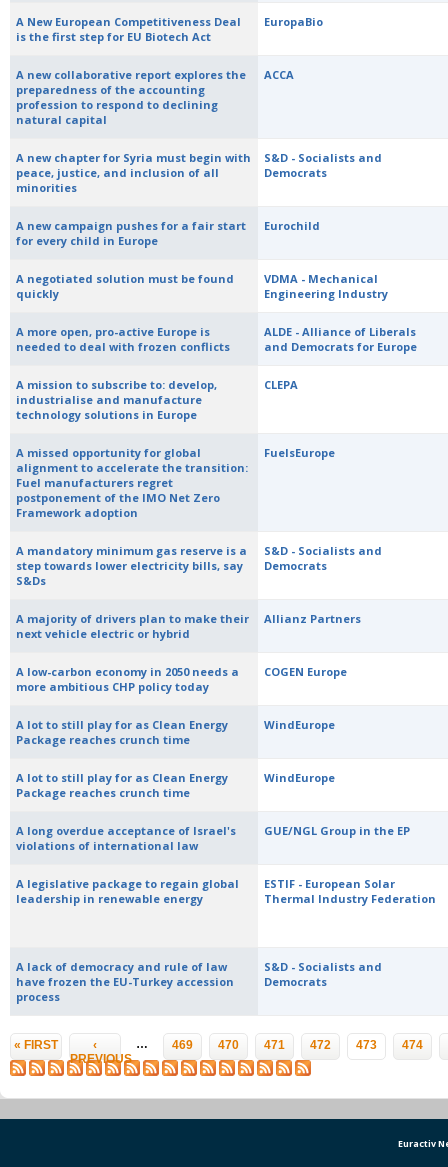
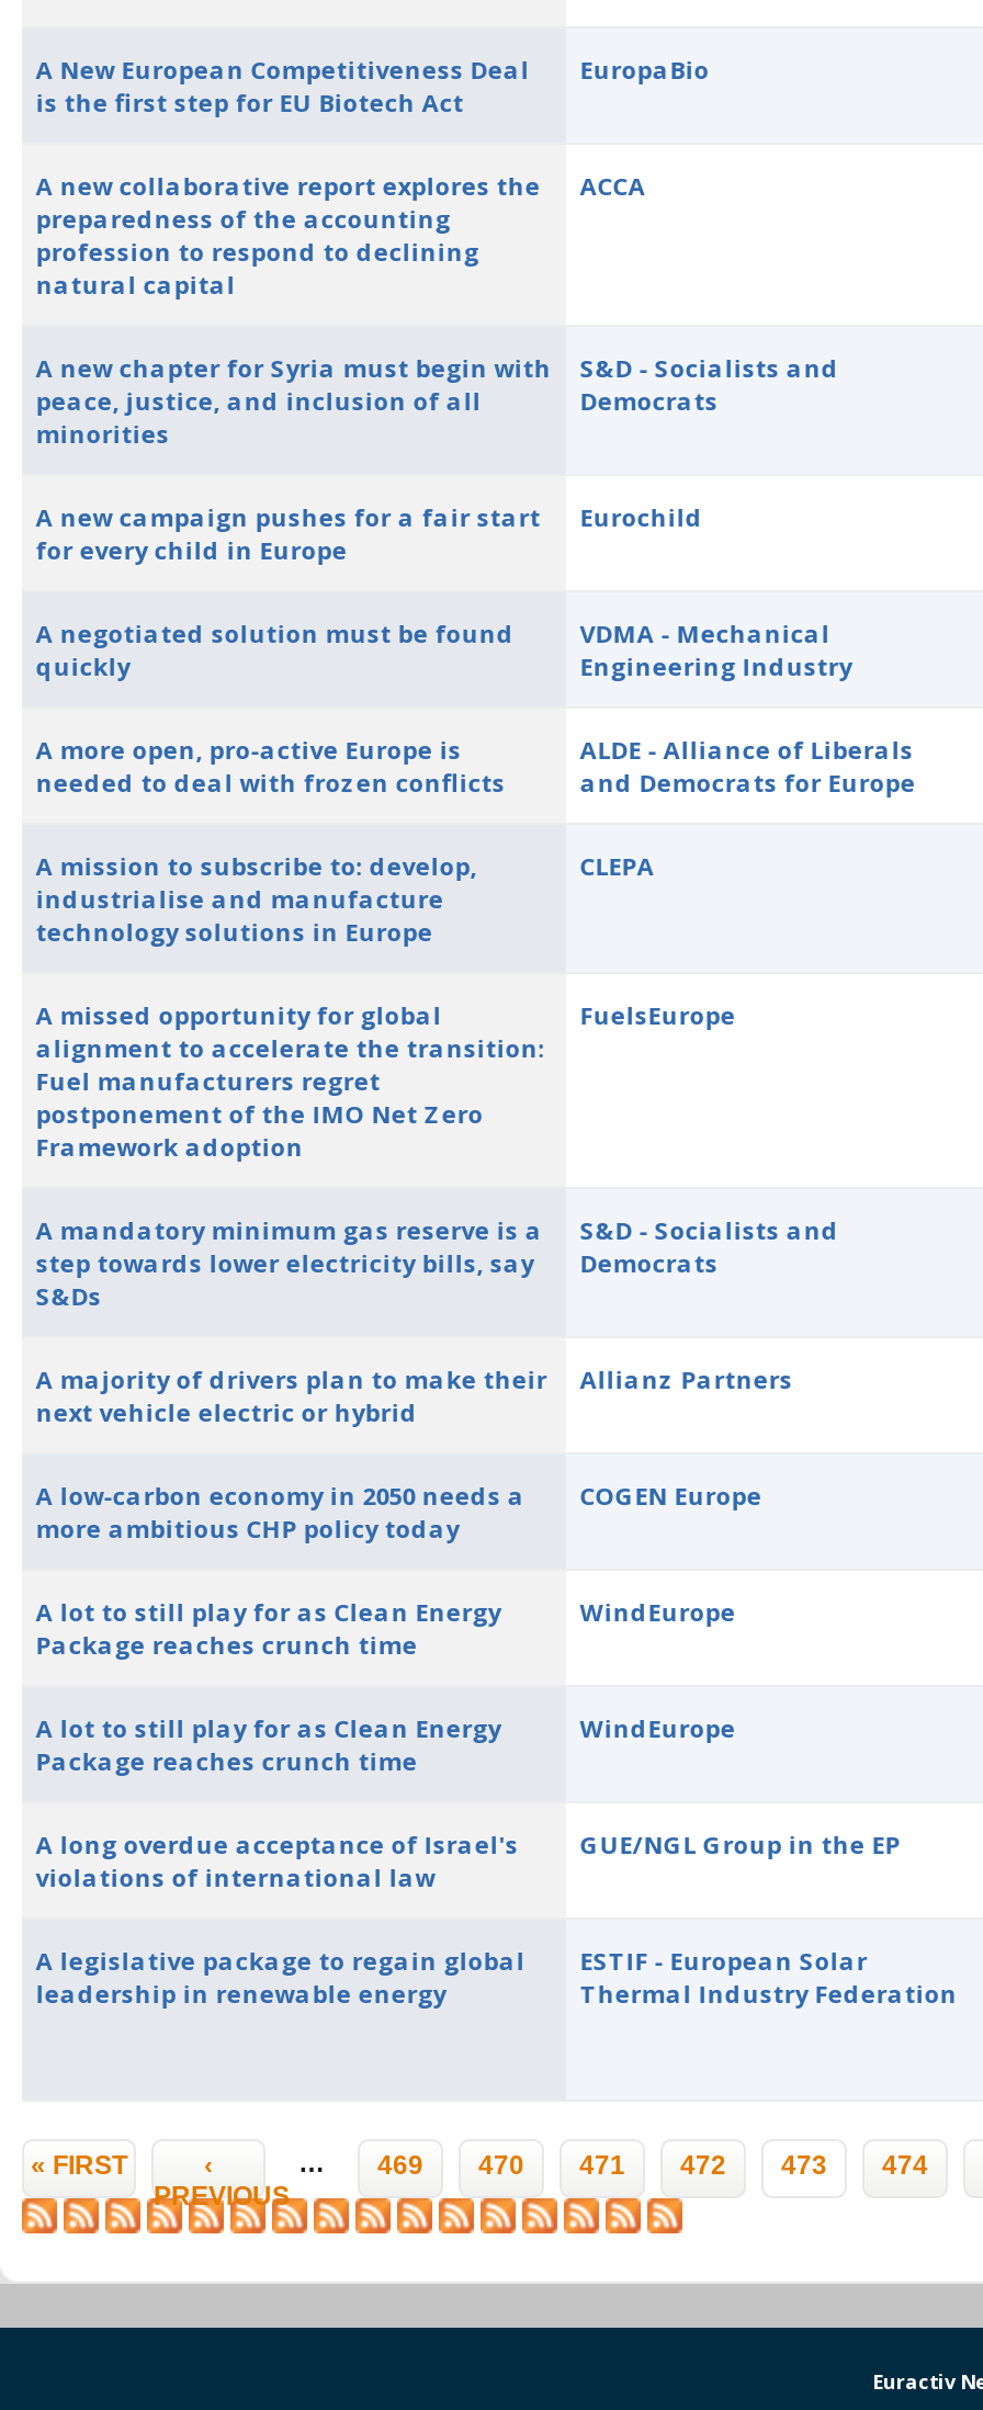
[16,959,234,1004] A lack of democracy and rule of law | have frozen the EU-Turkey accession | process -> none
[264,959,382,989] S&D - Socialists and | Democrats -> none

